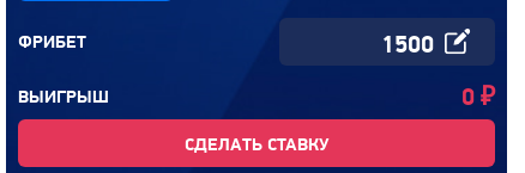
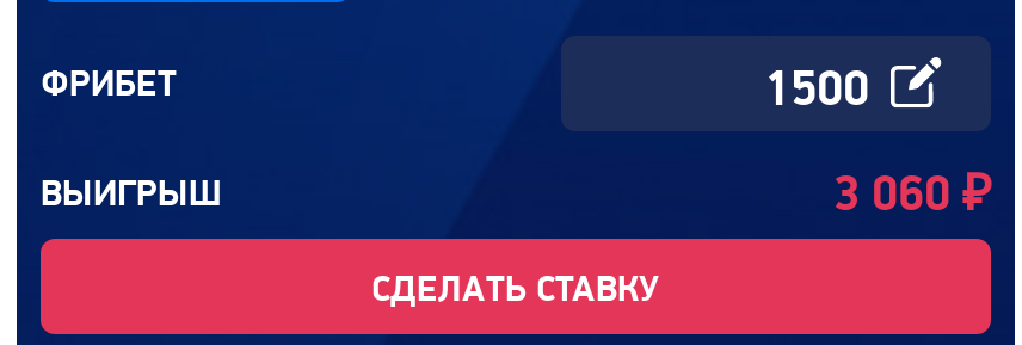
[461,81,495,111] 0 ₽ -> [833,163,991,222] 3 060 ₽

